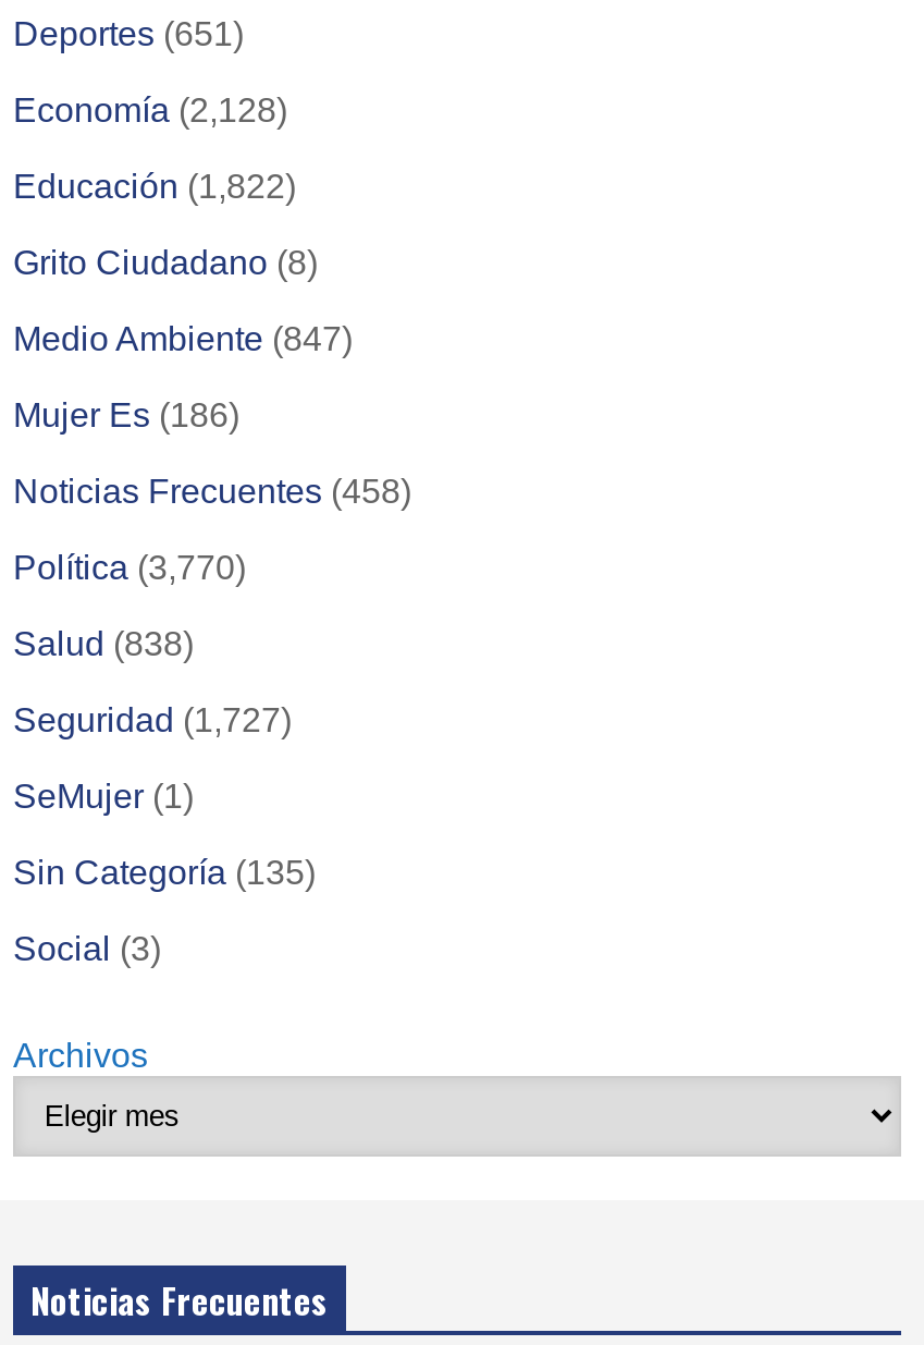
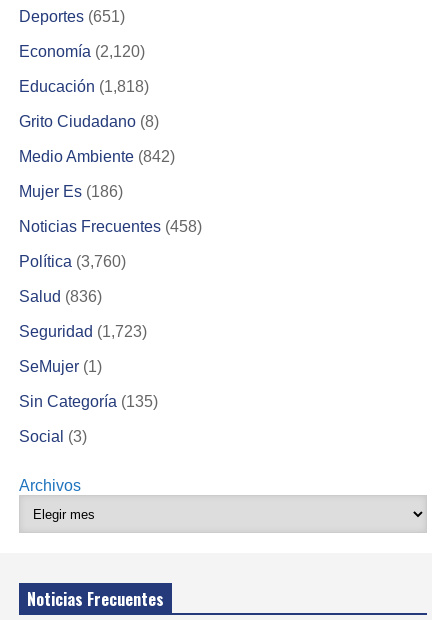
[13,90,287,127] Economía (2,128) -> [19,43,145,60] Economía (2,120)
[13,166,296,203] Educación (1,822) -> [19,78,149,95] Educación (1,818)
[13,319,353,356] Medio Ambiente (847) -> [19,148,175,165] Medio Ambiente (842)
[13,547,246,584] Política (3,770) -> [19,253,126,270] Política (3,760)
[13,624,194,661] Salud (838) -> [19,288,102,305] Salud (836)
[13,700,292,737] Seguridad (1,727) -> [19,323,147,340] Seguridad (1,723)

